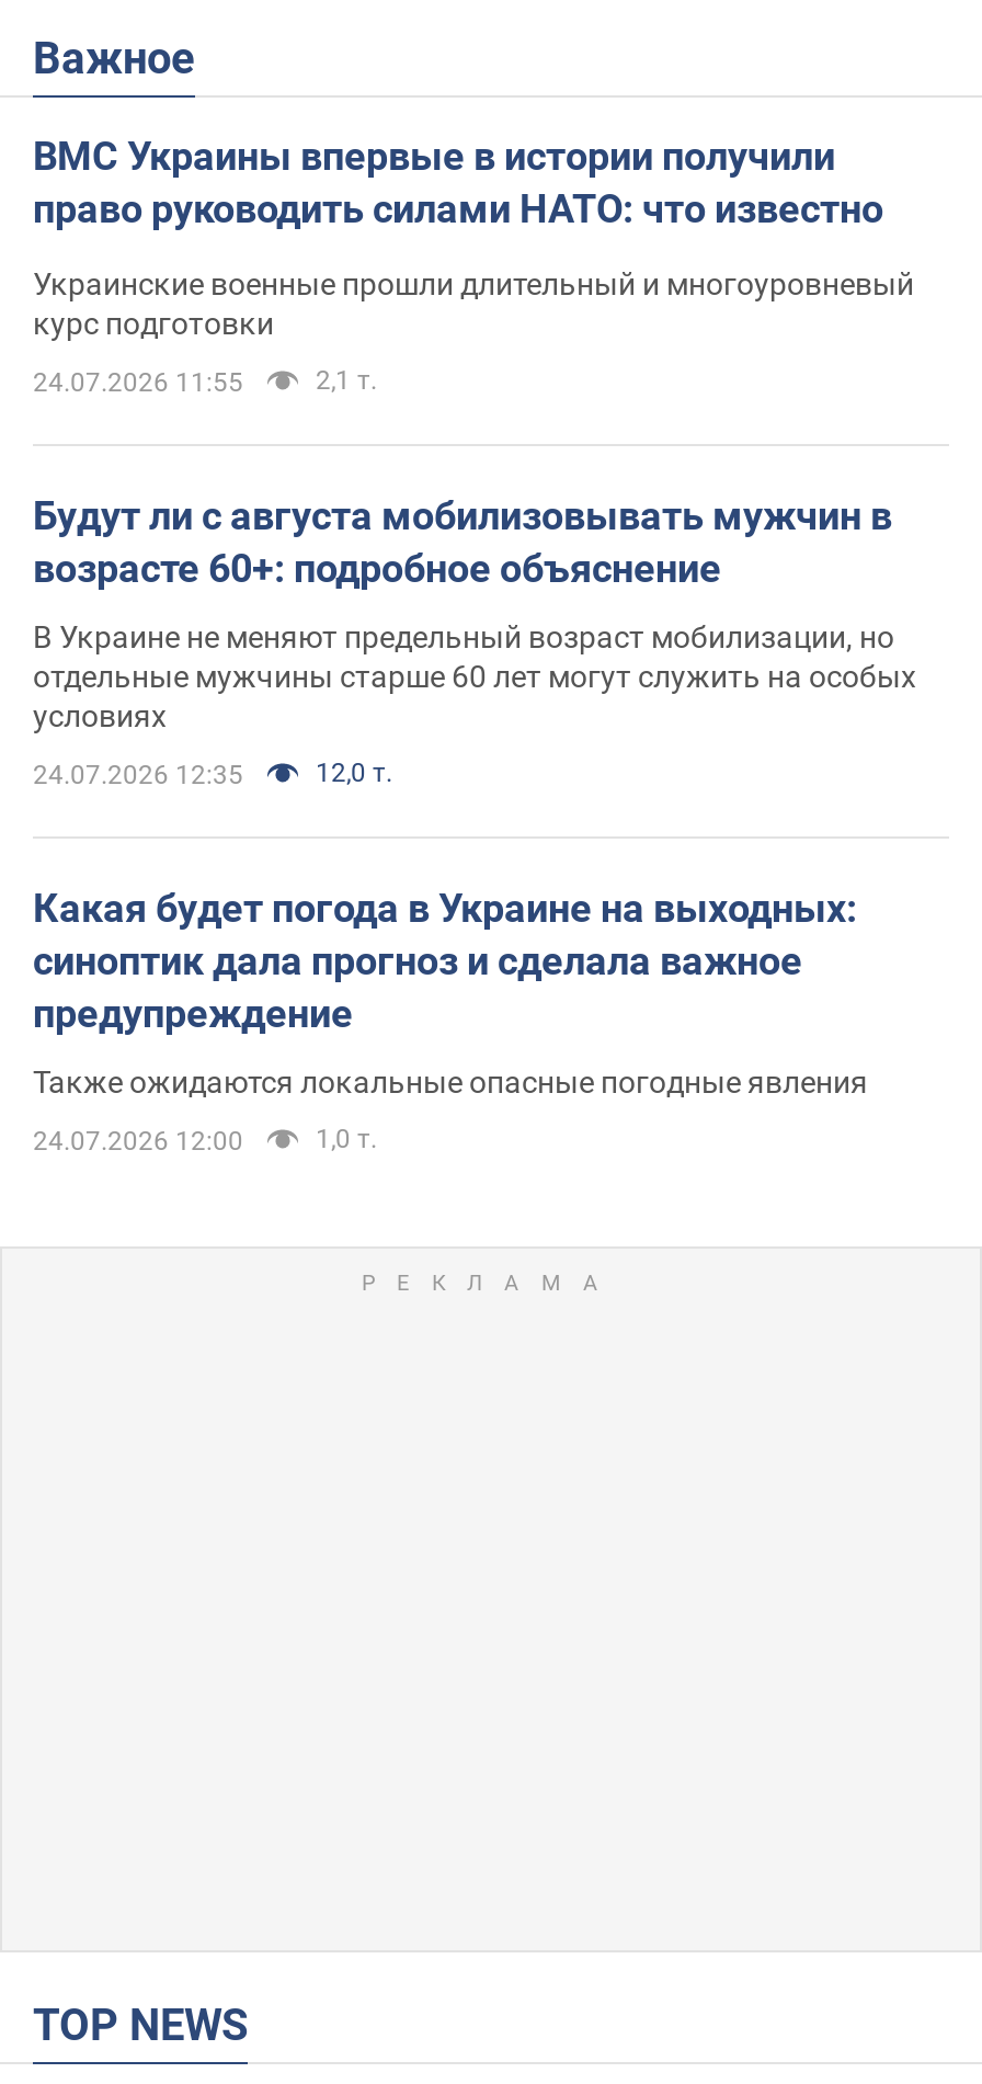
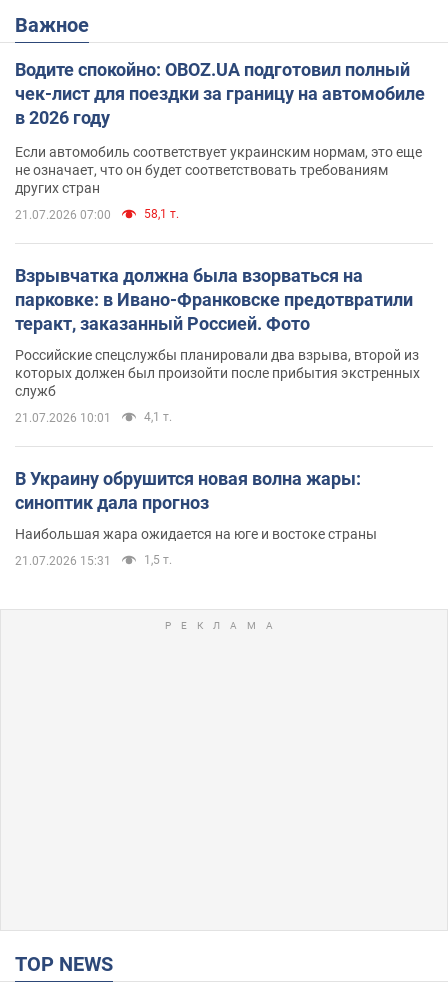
[33,132,883,231] ВМС Украины впервые в истории получили | право руководить силами НАТО: что известно -> [15,59,425,128] Водите спокойно: OBOZ.UA подготовил полный | чек-лист для поездки за границу на автомобиле | в 2026 году
[33,266,914,340] Украинские военные прошли длительный и многоуровневый | курс подготовки -> [15,144,422,196] Если автомобиль соответствует украинским нормам, это еще | не означает, что он будет соответствовать требованиям | других стран
[33,364,377,397] 24.07.2026 11:55 | 2,1 т. -> [15,207,179,222] 21.07.2026 07:00 | 58,1 т.
[33,492,892,590] Будут ли с августа мобилизовывать мужчин в | возрасте 60+: подробное объяснение -> [15,265,413,334] Взрывчатка должна была взорваться на | парковке: в Ивано-Франковске предотвратили | теракт, заказанный Россией. Фото
[33,619,916,733] В Украине не меняют предельный возраст мобилизации, но | отдельные мужчины старше 60 лет могут служить на особых | условиях -> [15,347,420,399] Российские спецслужбы планировали два взрыва, второй из | которых должен был произойти после прибытия экстренных | служб
[33,757,392,790] 24.07.2026 12:35 | 12,0 т. -> [15,410,172,425] 21.07.2026 10:01 | 4,1 т.
[33,884,857,1035] Какая будет погода в Украине на выходных: | синоптик дала прогноз и сделала важное | предупреждение -> [15,468,361,513] В Украину обрушится новая волна жары: | синоптик дала прогноз
[33,1064,868,1099] Также ожидаются локальные опасные погодные явления -> [15,526,377,542] Наибольшая жара ожидается на юге и востоке страны
[33,1123,377,1156] 24.07.2026 12:00 | 1,0 т. -> [15,553,172,568] 21.07.2026 15:31 | 1,5 т.

